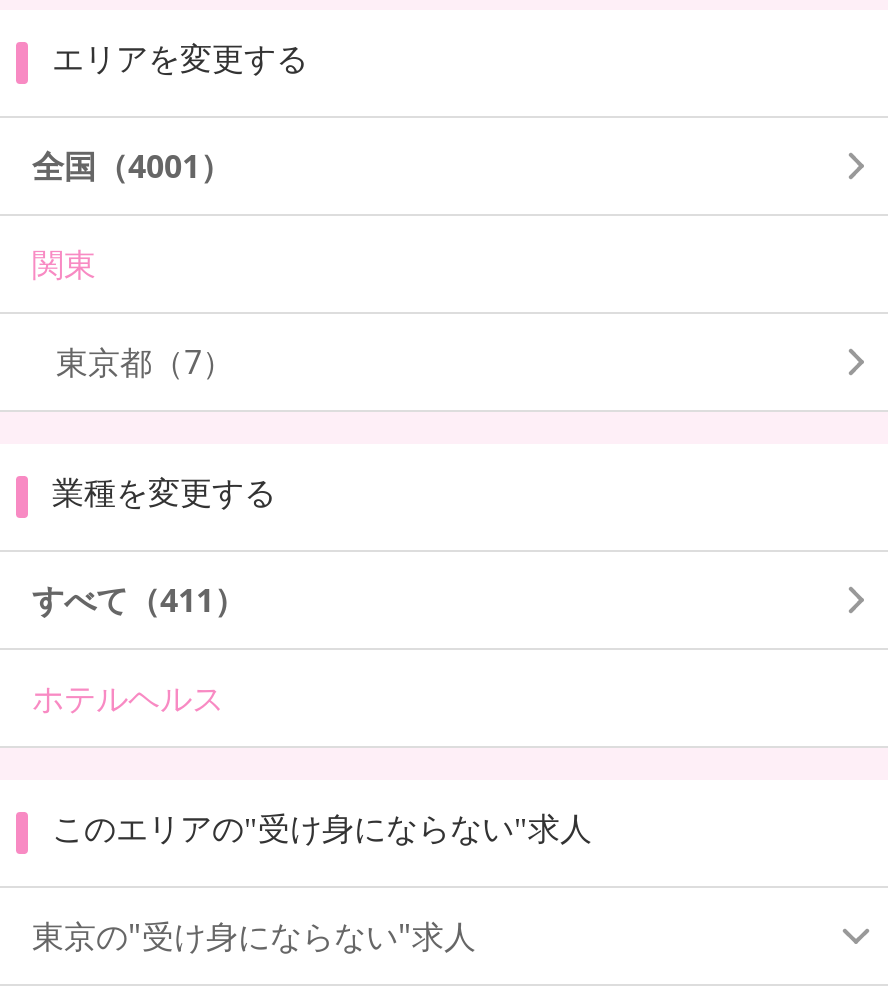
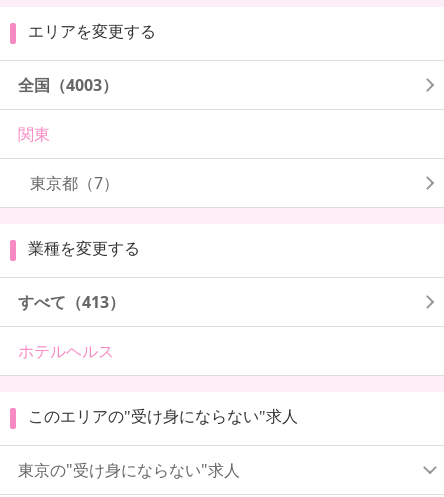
[32,143,232,187] 全国（4001） -> [18,73,118,95] 全国（4003）
[32,577,246,621] すべて（411） -> [18,290,125,312] すべて（413）

